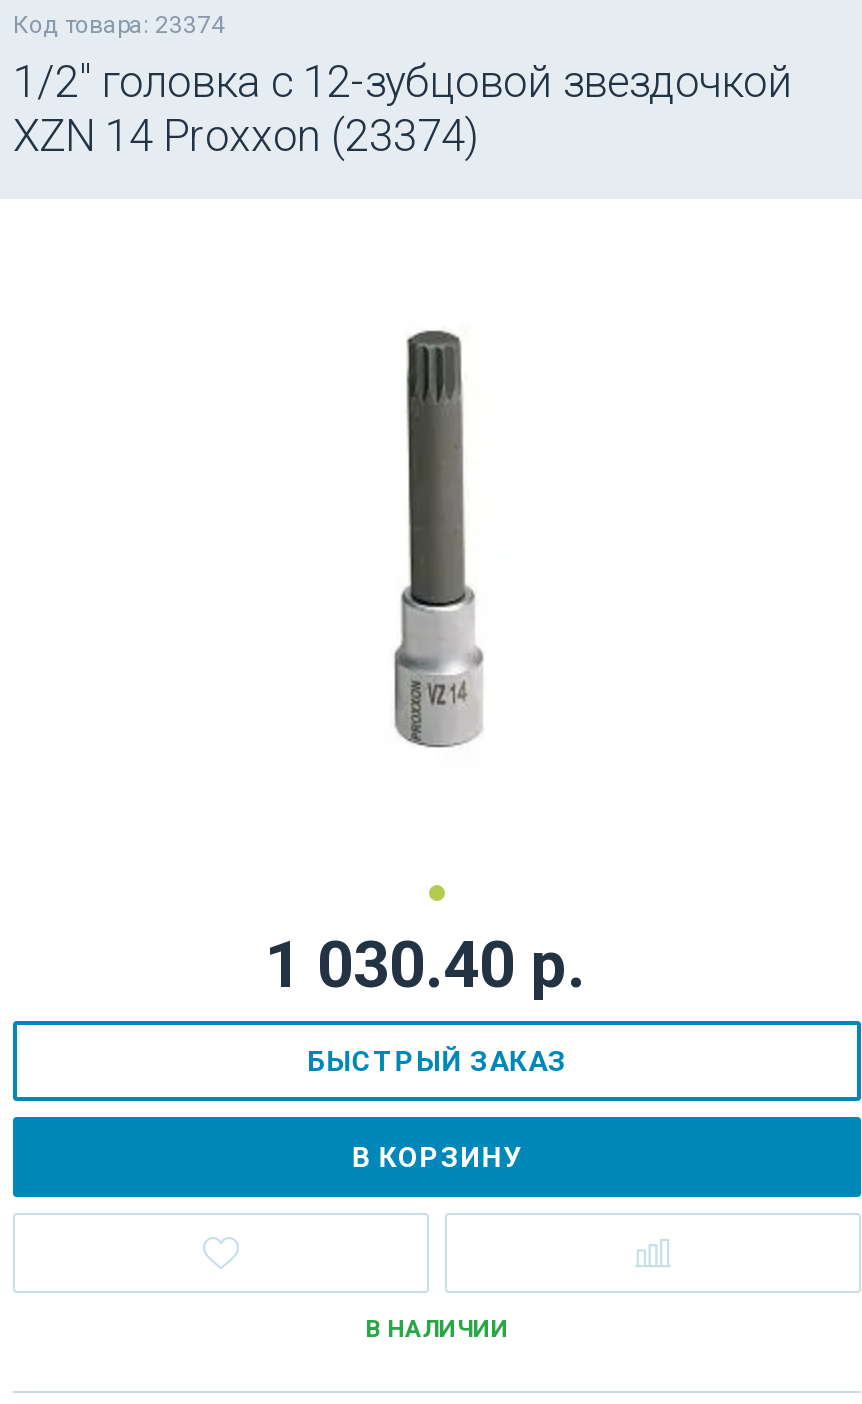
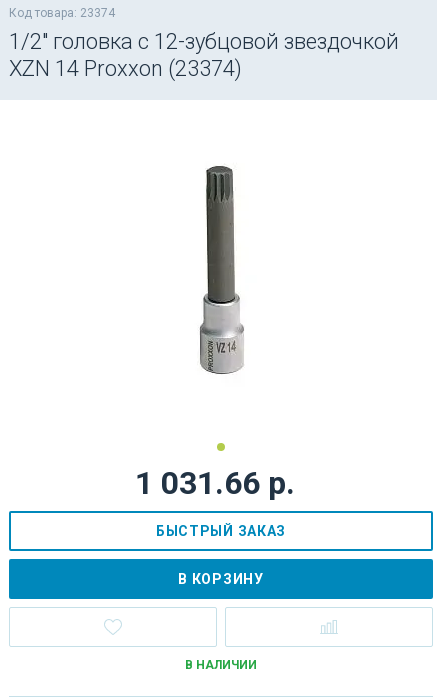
[265,926,585,1002] 1 030.40 р. -> [135,464,295,502] 1 031.66 р.

